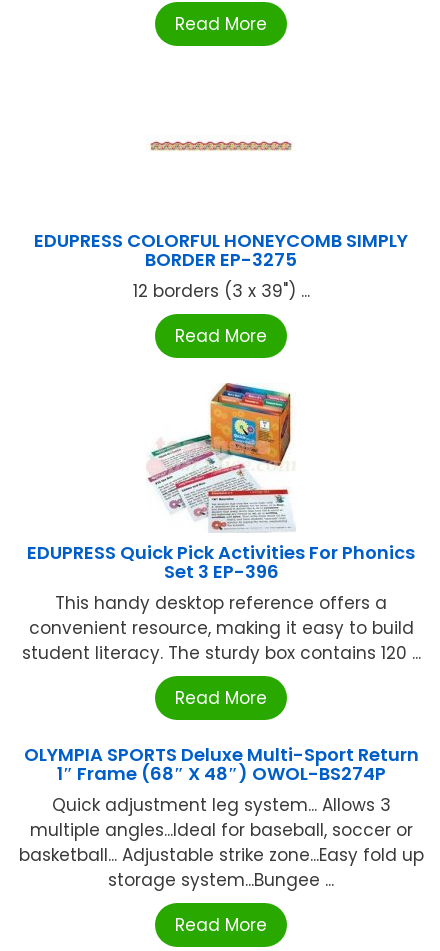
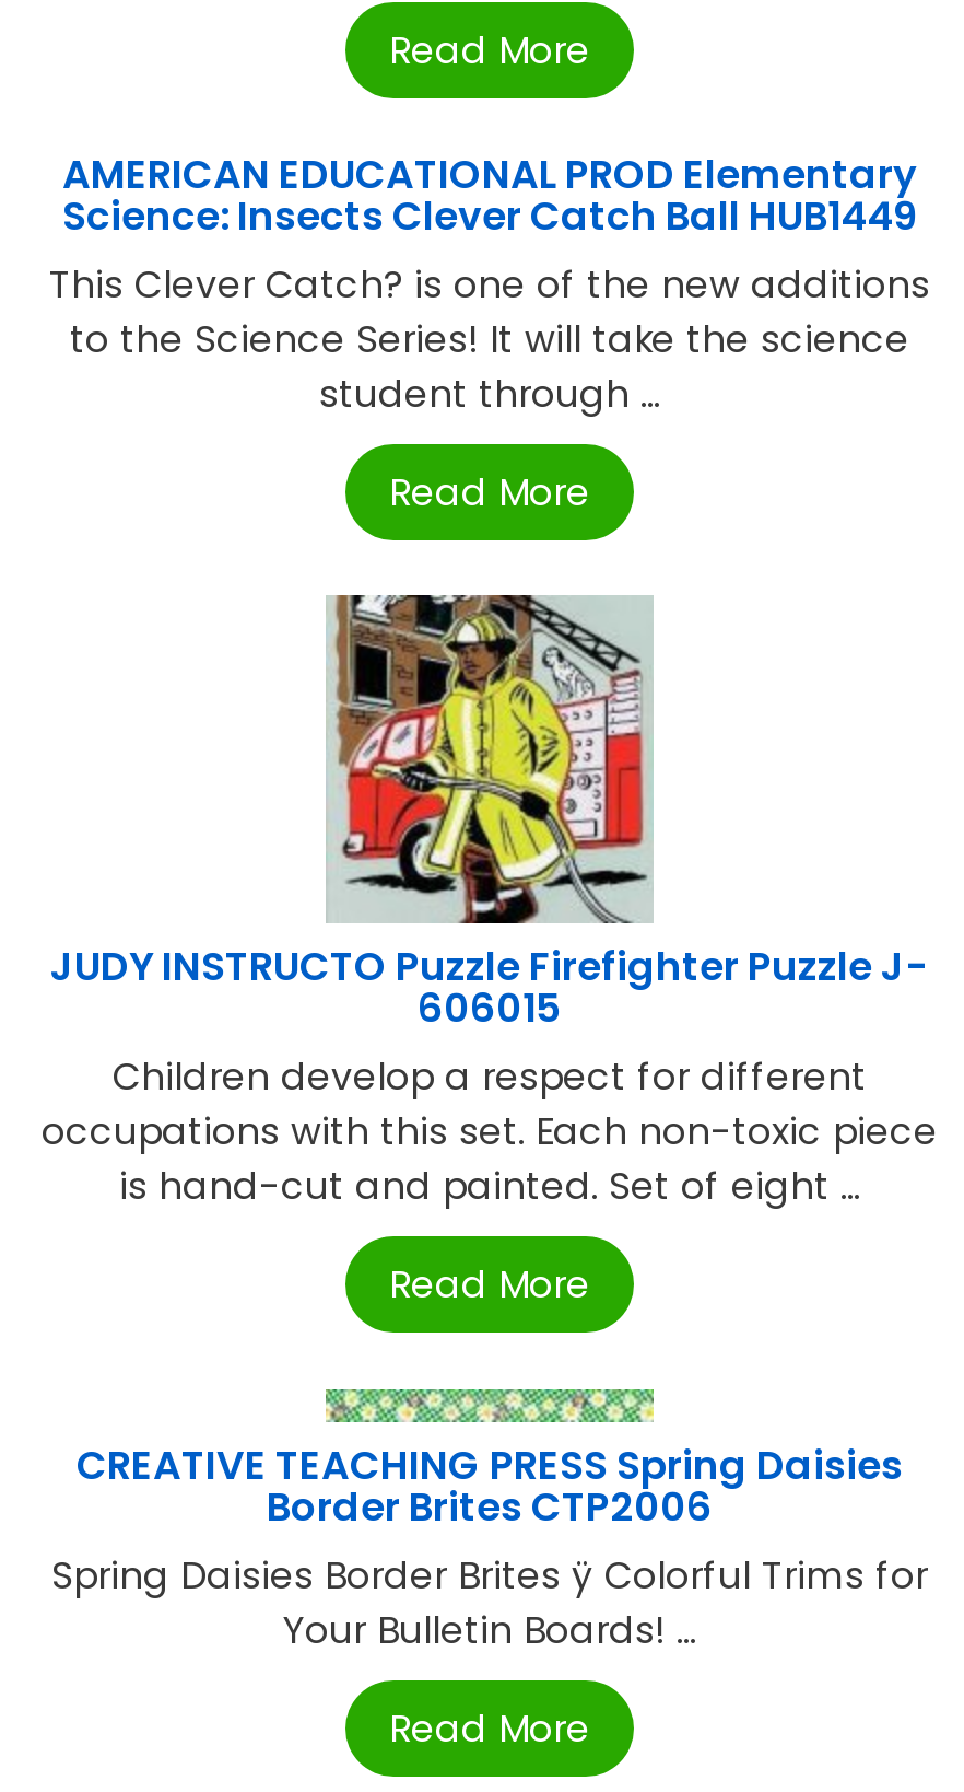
[34,228,408,303] EDUPRESS COLORFUL HONEYCOMB SIMPLY | BORDER EP-3275 | 12 borders (3 x 39") ... -> [49,147,930,420] AMERICAN EDUCATIONAL PROD Elementary | Science: Insects Clever Catch Ball HUB1449 | This Clever Catch? is one of the new additions | to the Science Series! It will take the science | student through ...
[21,383,420,665] [image] | EDUPRESS Quick Pick Activities For Phonics | Set 3 EP-396 | This handy desktop reference offers a | convenient resource, making it easy to build | student literacy. The sturdy box contains 120 ... -> [42,593,938,1212] [image] | JUDY INSTRUCTO Puzzle Firefighter Puzzle J- | 606015 | Children develop a respect for different | occupations with this set. Each non-toxic piece | is hand-cut and painted. Set of eight ...
[18,742,423,892] OLYMPIA SPORTS Deluxe Multi-Sport Return | 1″ Frame (68″ X 48″) OWOL-BS274P | Quick adjustment leg system... Allows 3 | multiple angles...Ideal for baseball, soccer or | basketball... Adjustable strike zone...Easy fold up | storage system...Bungee ... -> [51,1437,928,1656] CREATIVE TEACHING PRESS Spring Daisies | Border Brites CTP2006 | Spring Daisies Border Brites ÿ Colorful Trims for | Your Bulletin Boards! ...

